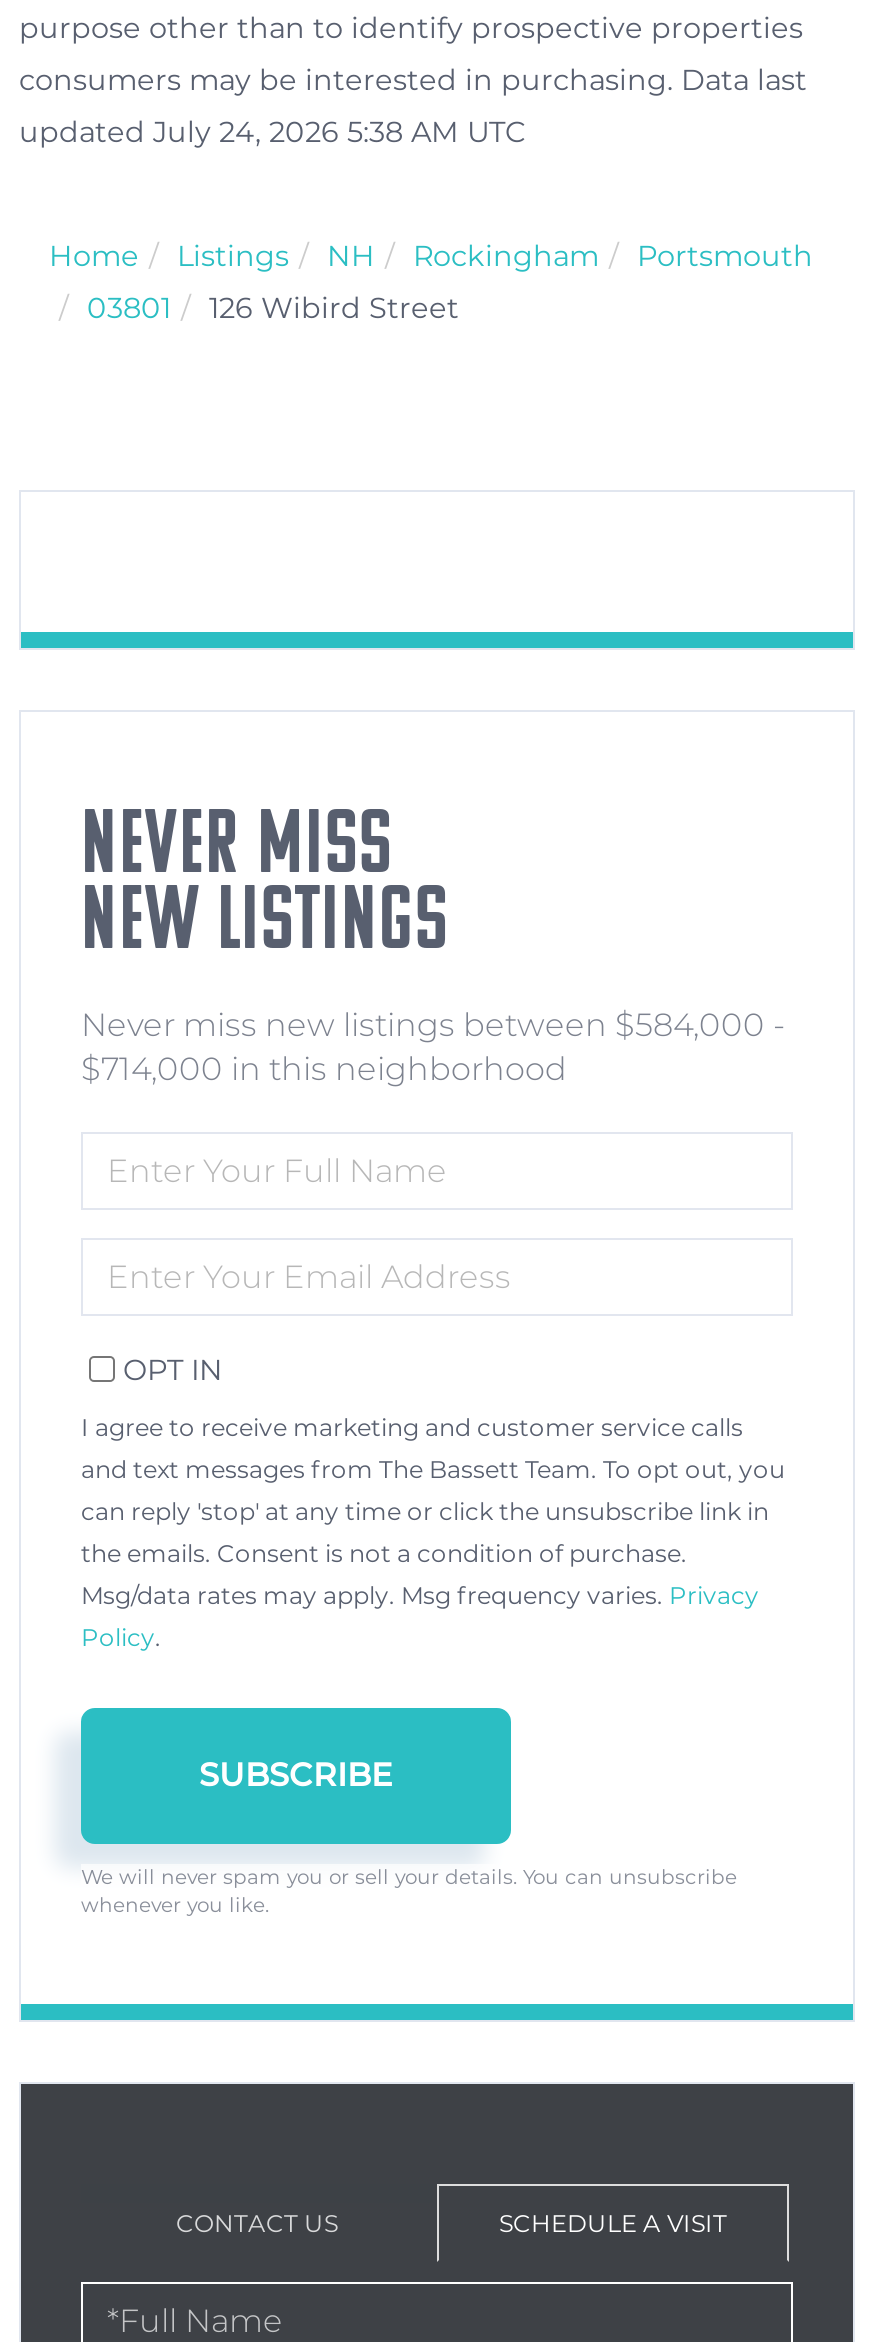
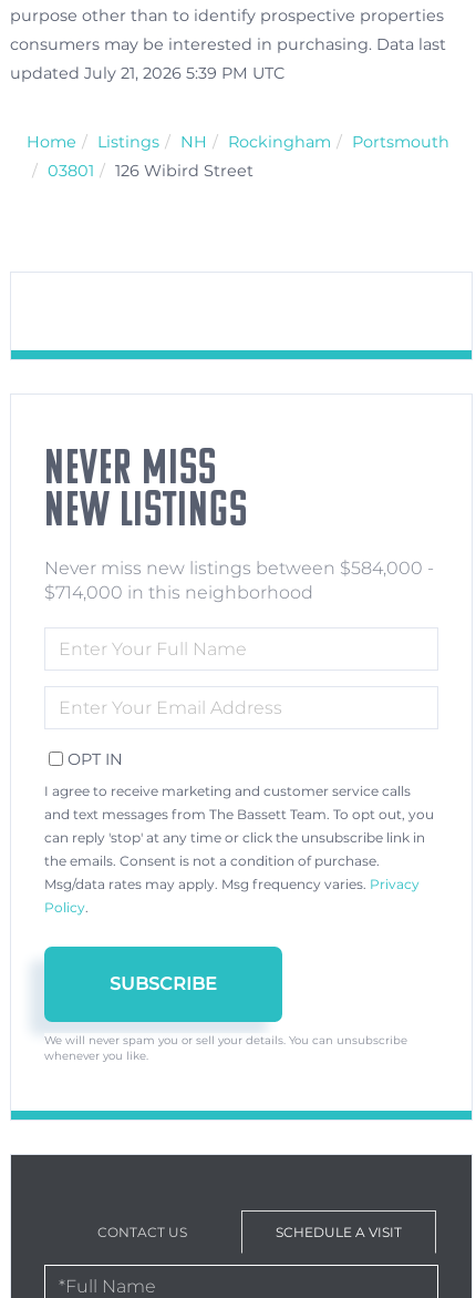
[19,113,525,149] updated July 24, 2026 5:38 AM UTC -> [10,63,284,83] updated July 21, 2026 5:39 PM UTC

